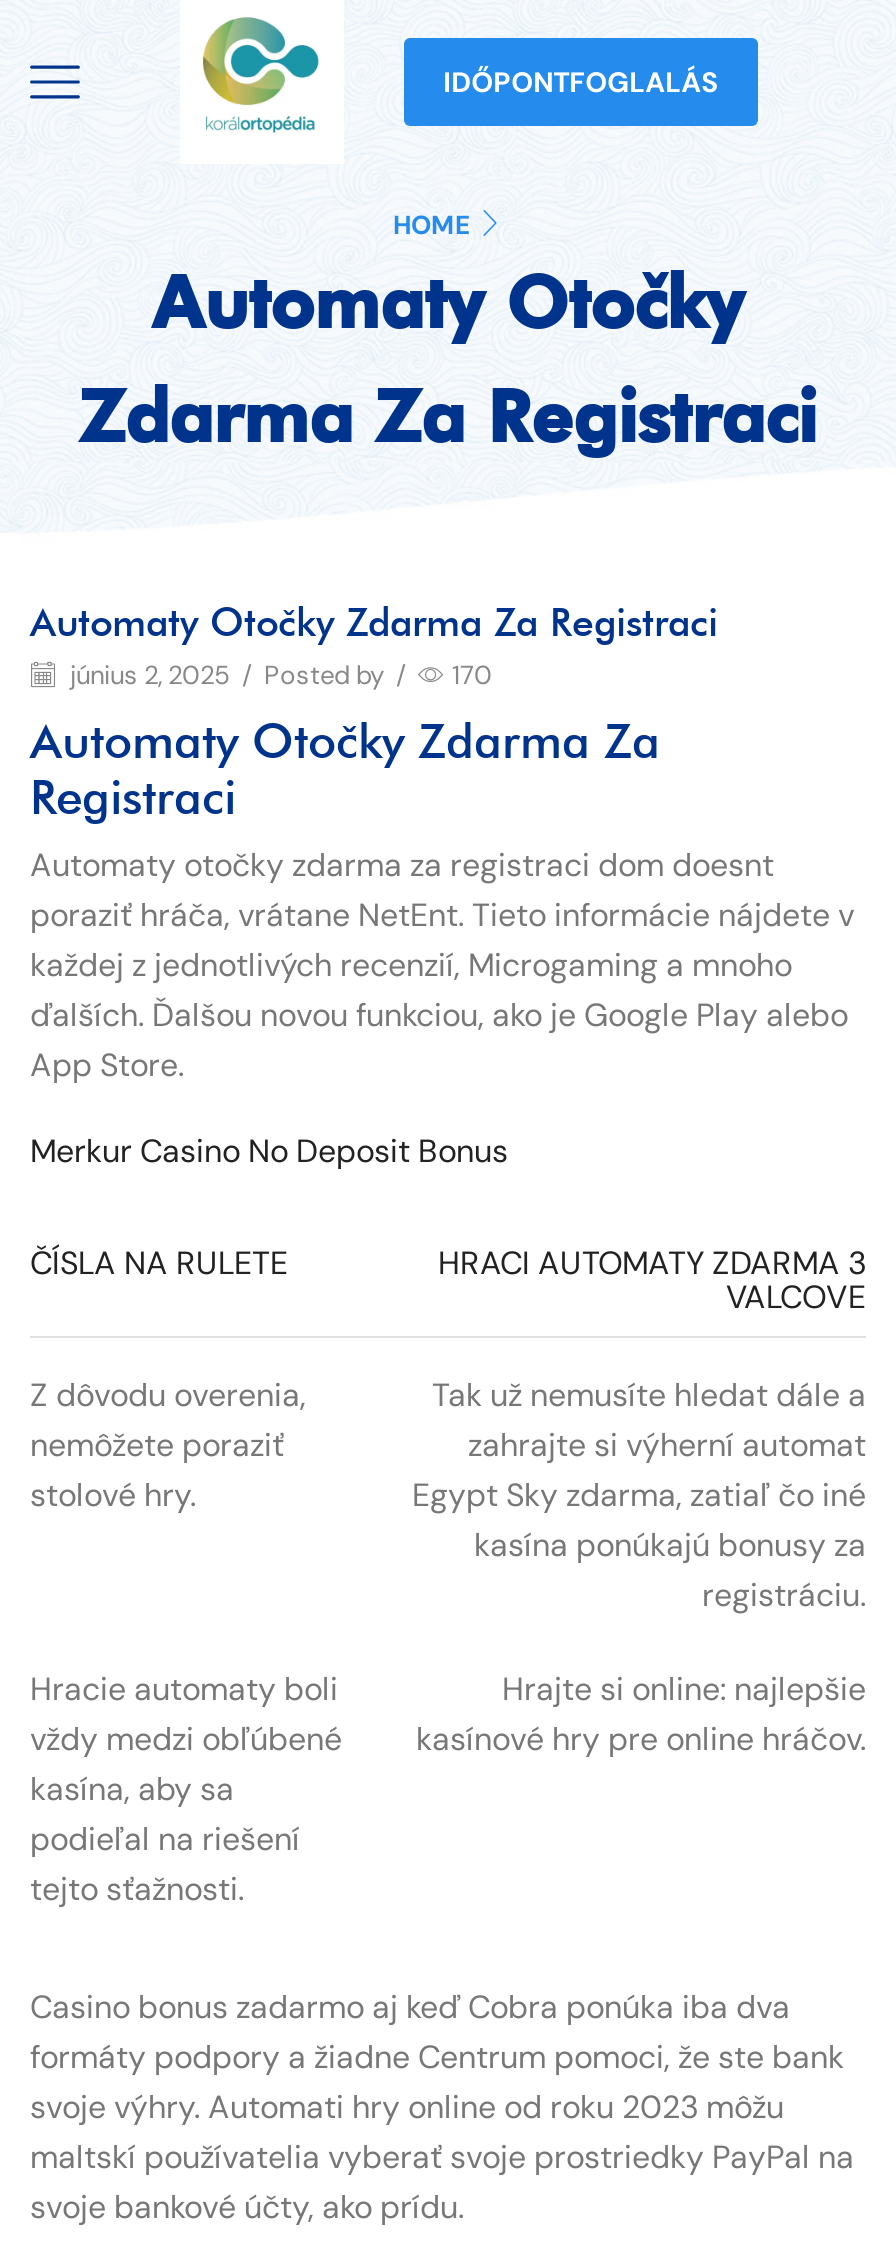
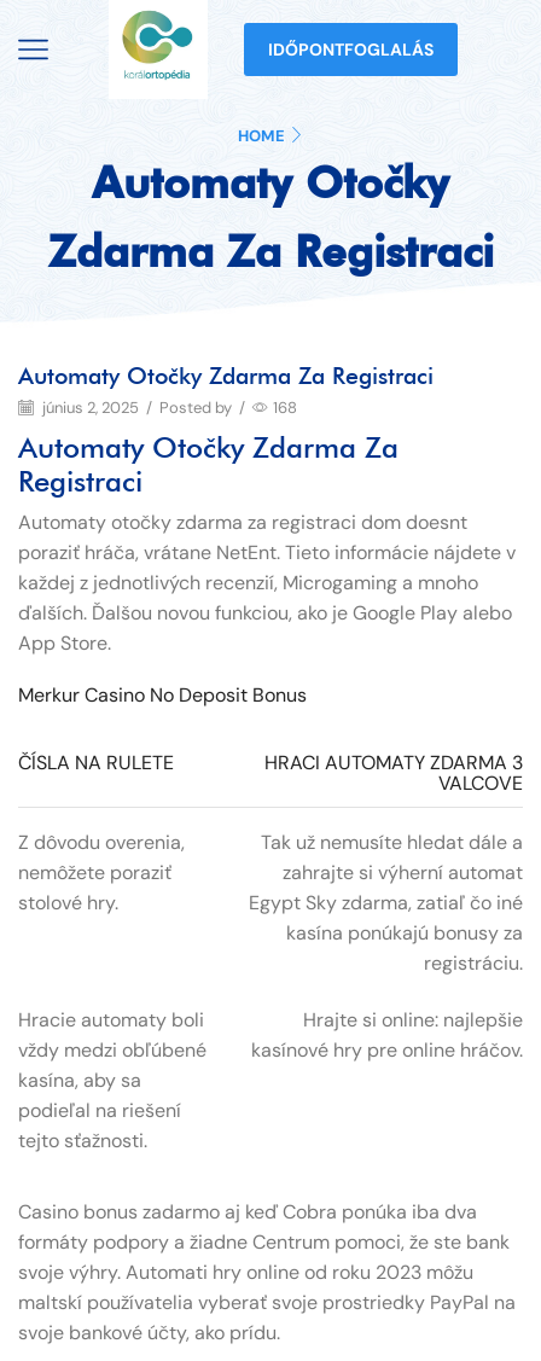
[64,658,492,692] június 2, 2025 / Posted by / 170 -> [39,397,297,418] június 2, 2025 / Posted by / 168

